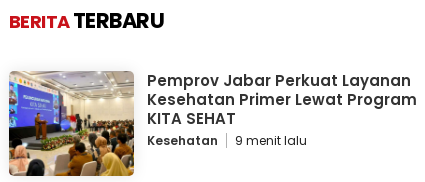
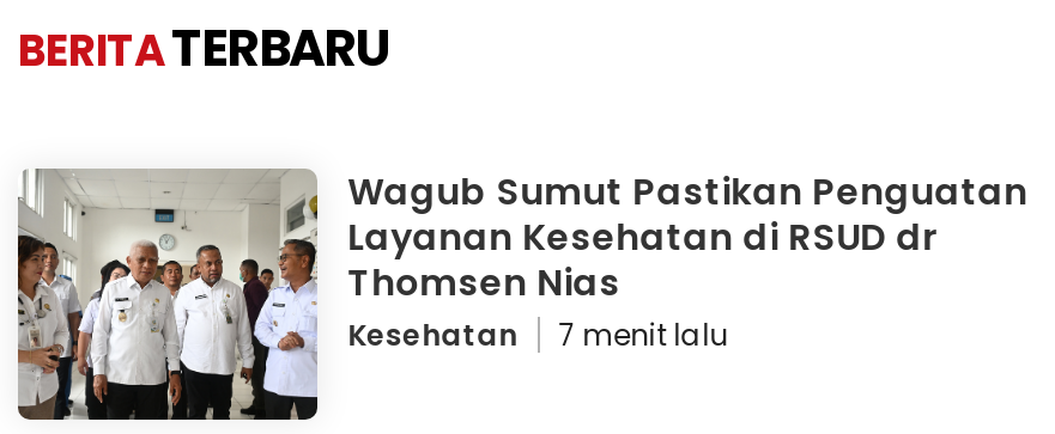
[8,70,417,177] [image] | Pemprov Jabar Perkuat Layanan | Kesehatan Primer Lewat Program | KITA SEHAT -> [16,165,1028,422] [image] | Wagub Sumut Pastikan Penguatan | Layanan Kesehatan di RSUD dr | Thomsen Nias
[147,132,307,149] Kesehatan 9 menit lalu -> [348,313,728,354] Kesehatan 7 menit lalu

